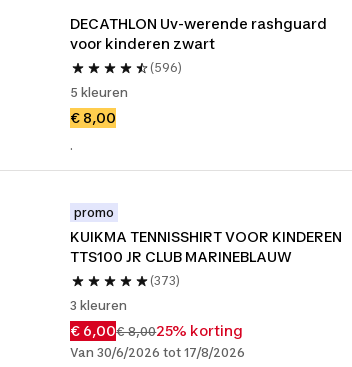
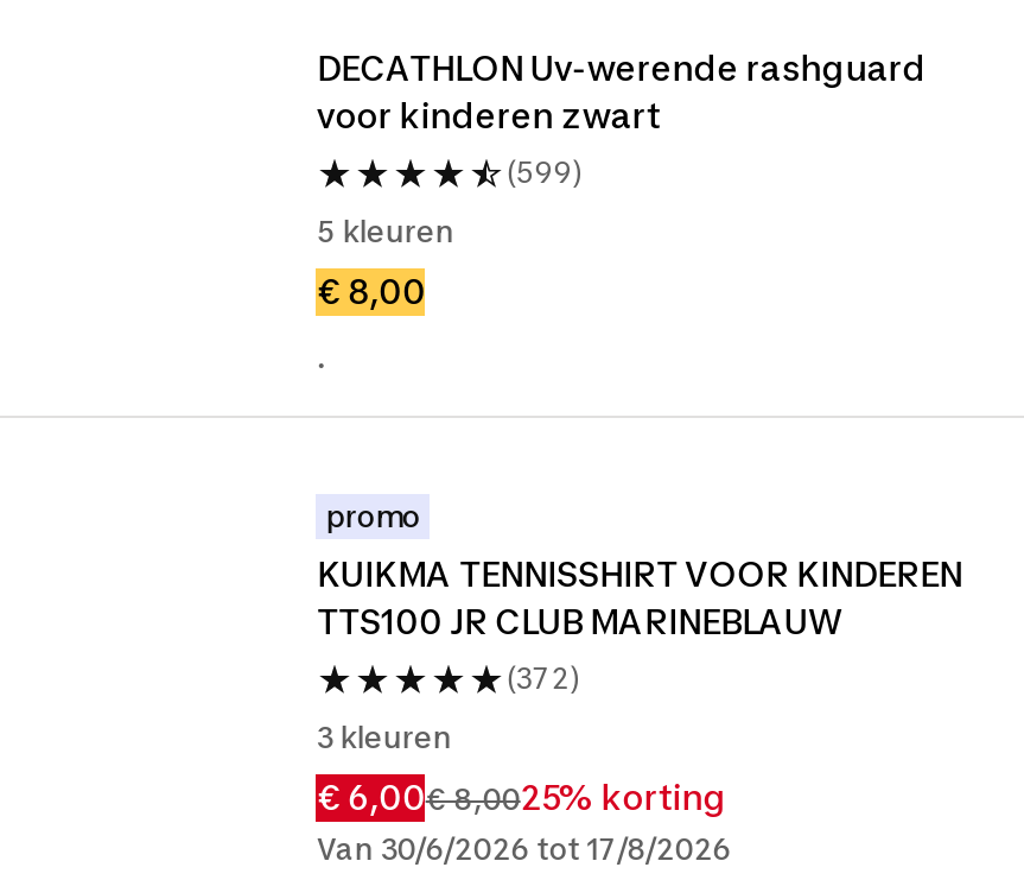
[150,60,182,75] (596) -> [506,154,582,190] (599)
[150,273,180,288] (373) -> [506,660,580,696] (372)

